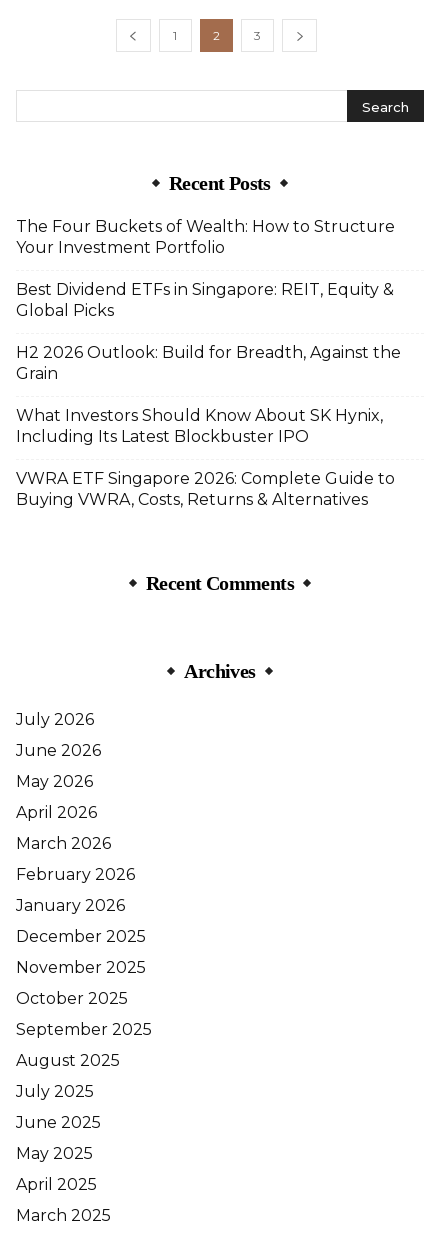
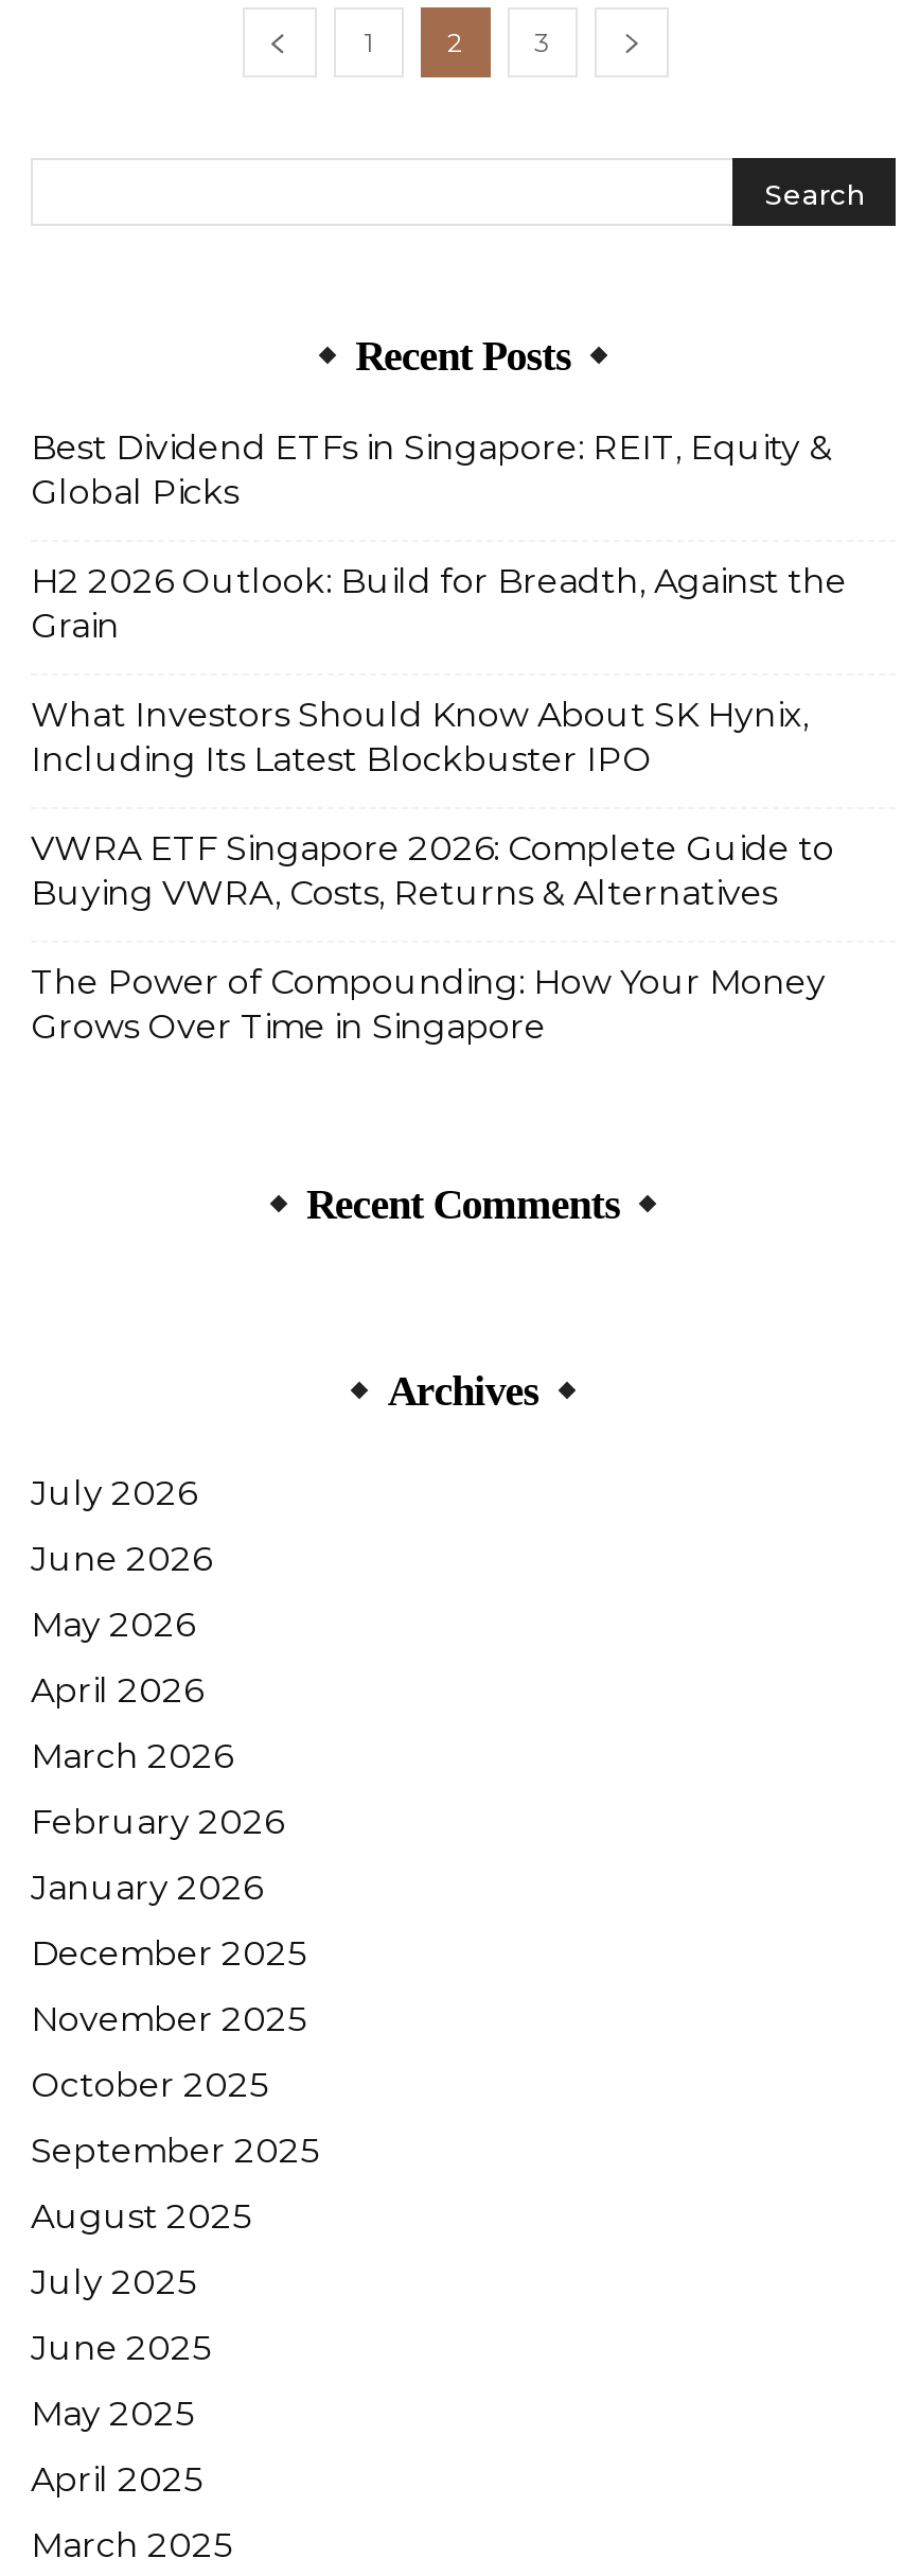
[16,217,395,257] The Four Buckets of Wealth: How to Structure | Your Investment Portfolio -> none
moved [16,280,401,509] -> [31,427,847,912]: Best Dividend ETFs in Singapore: REIT, Equity & | Global Picks | H2 2026 Outlook: Build for Breadth, Against the | Grain | What Investors Should Know About SK Hynix, | Including Its Latest Blockbuster IPO | VWRA ETF Singapore 2026: Complete Guide to | Buying VWRA, Costs, Returns & Alternatives
none -> [31,961,826,1046] The Power of Compounding: How Your Money | Grows Over Time in Singapore

